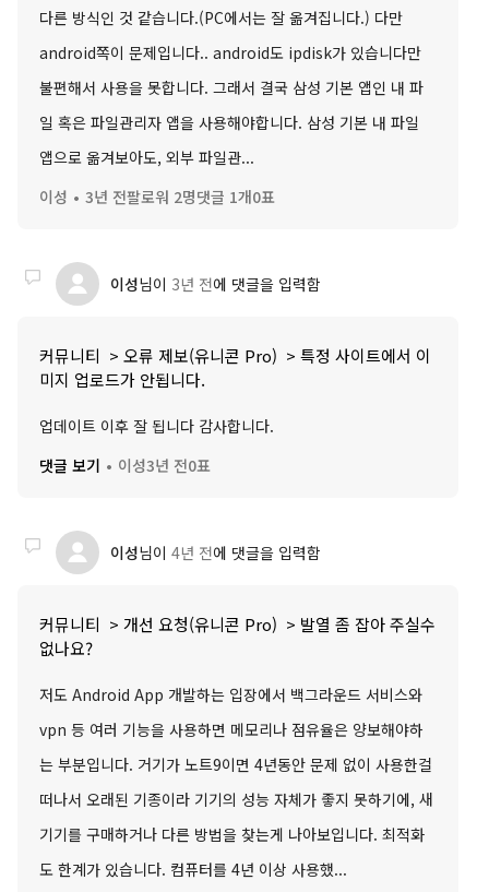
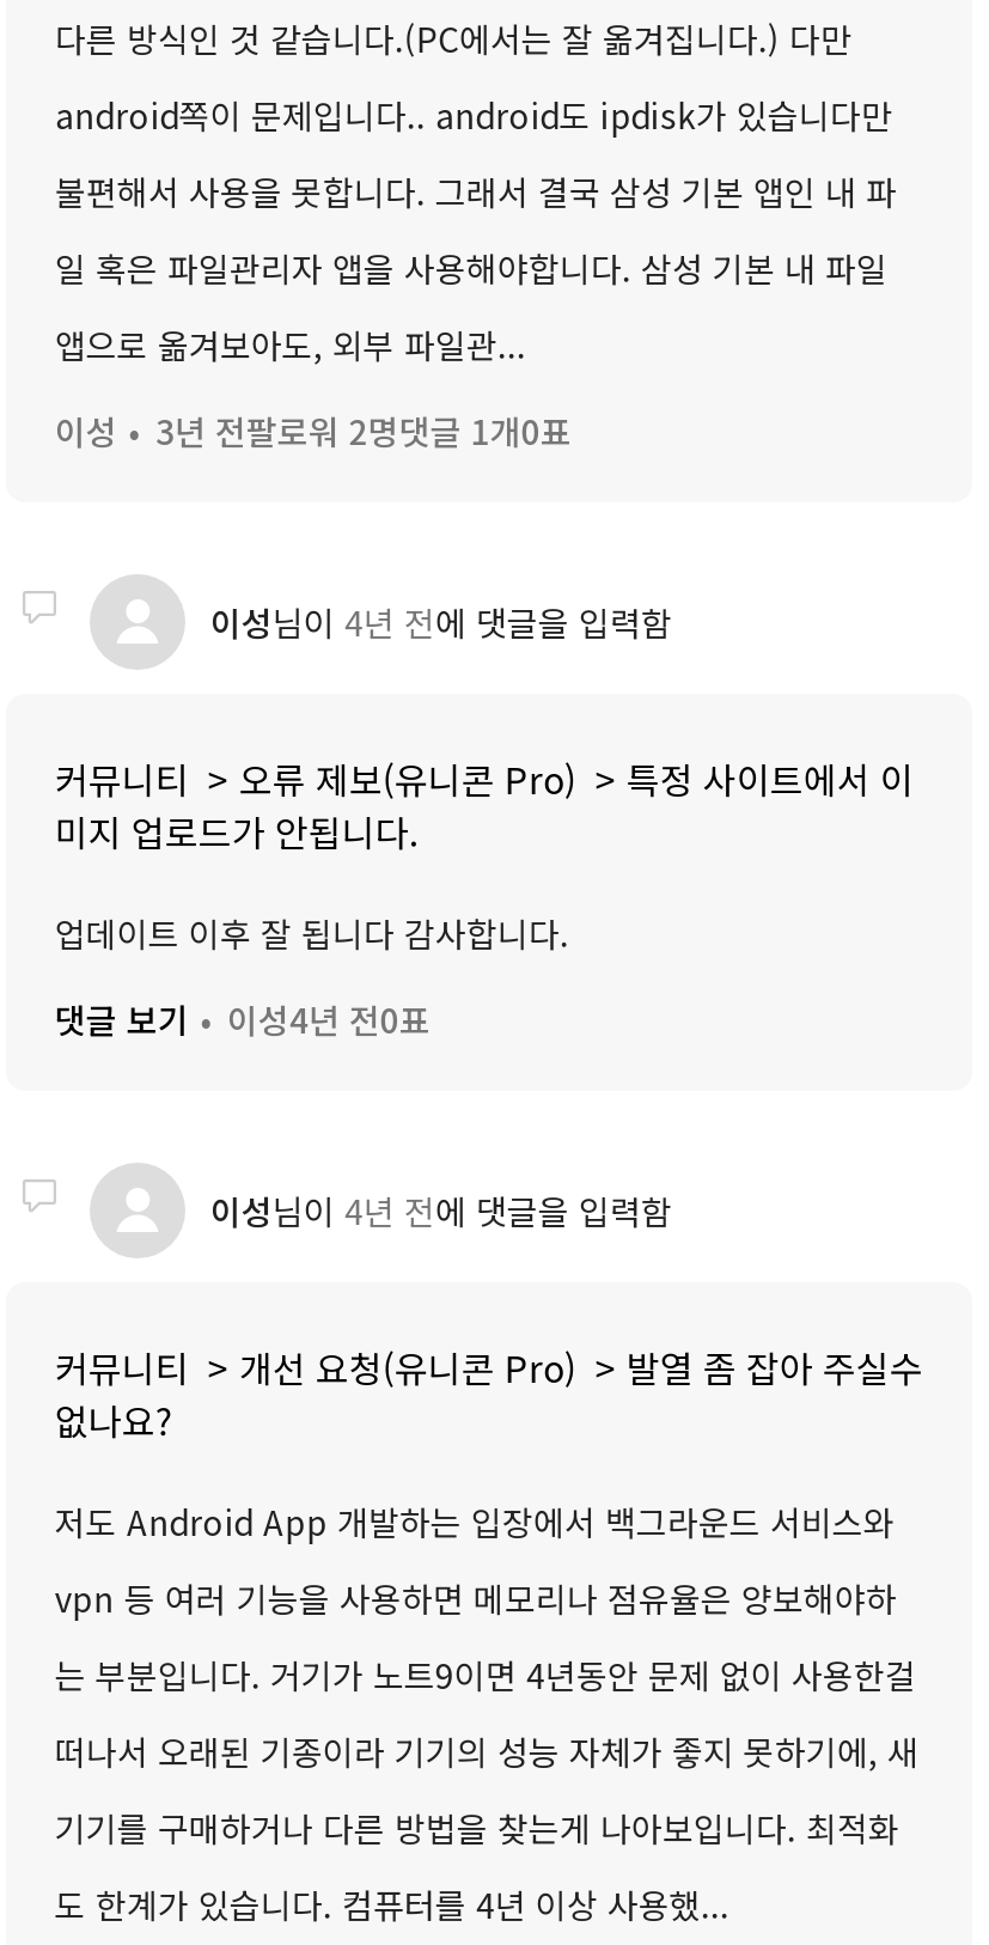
[111,273,321,295] 이성님이 3년 전에 댓글을 입력함 -> [210,598,672,646] 이성님이 4년 전에 댓글을 입력함
[40,454,211,476] 댓글 보기 이성3년 전0표 -> [55,995,430,1043] 댓글 보기 이성4년 전0표

